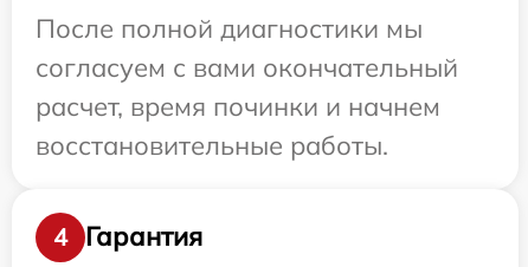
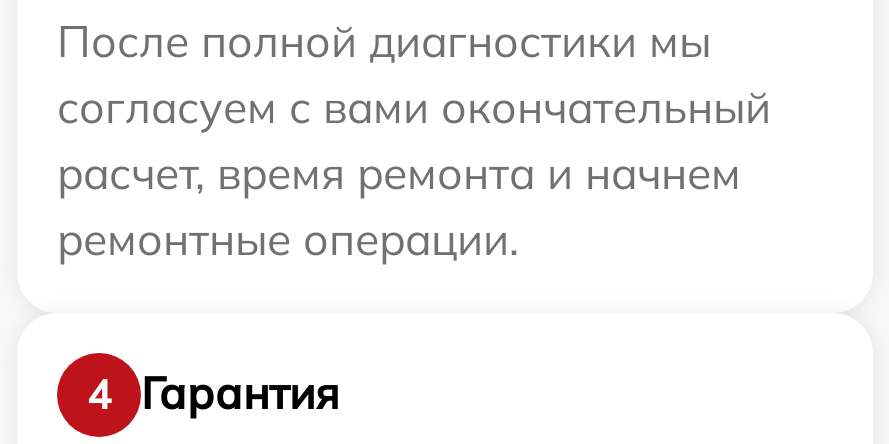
[36,89,440,161] расчет, время починки и начнем | восстановительные работы. -> [57,144,741,266] расчет, время ремонта и начнем | ремонтные операции.

